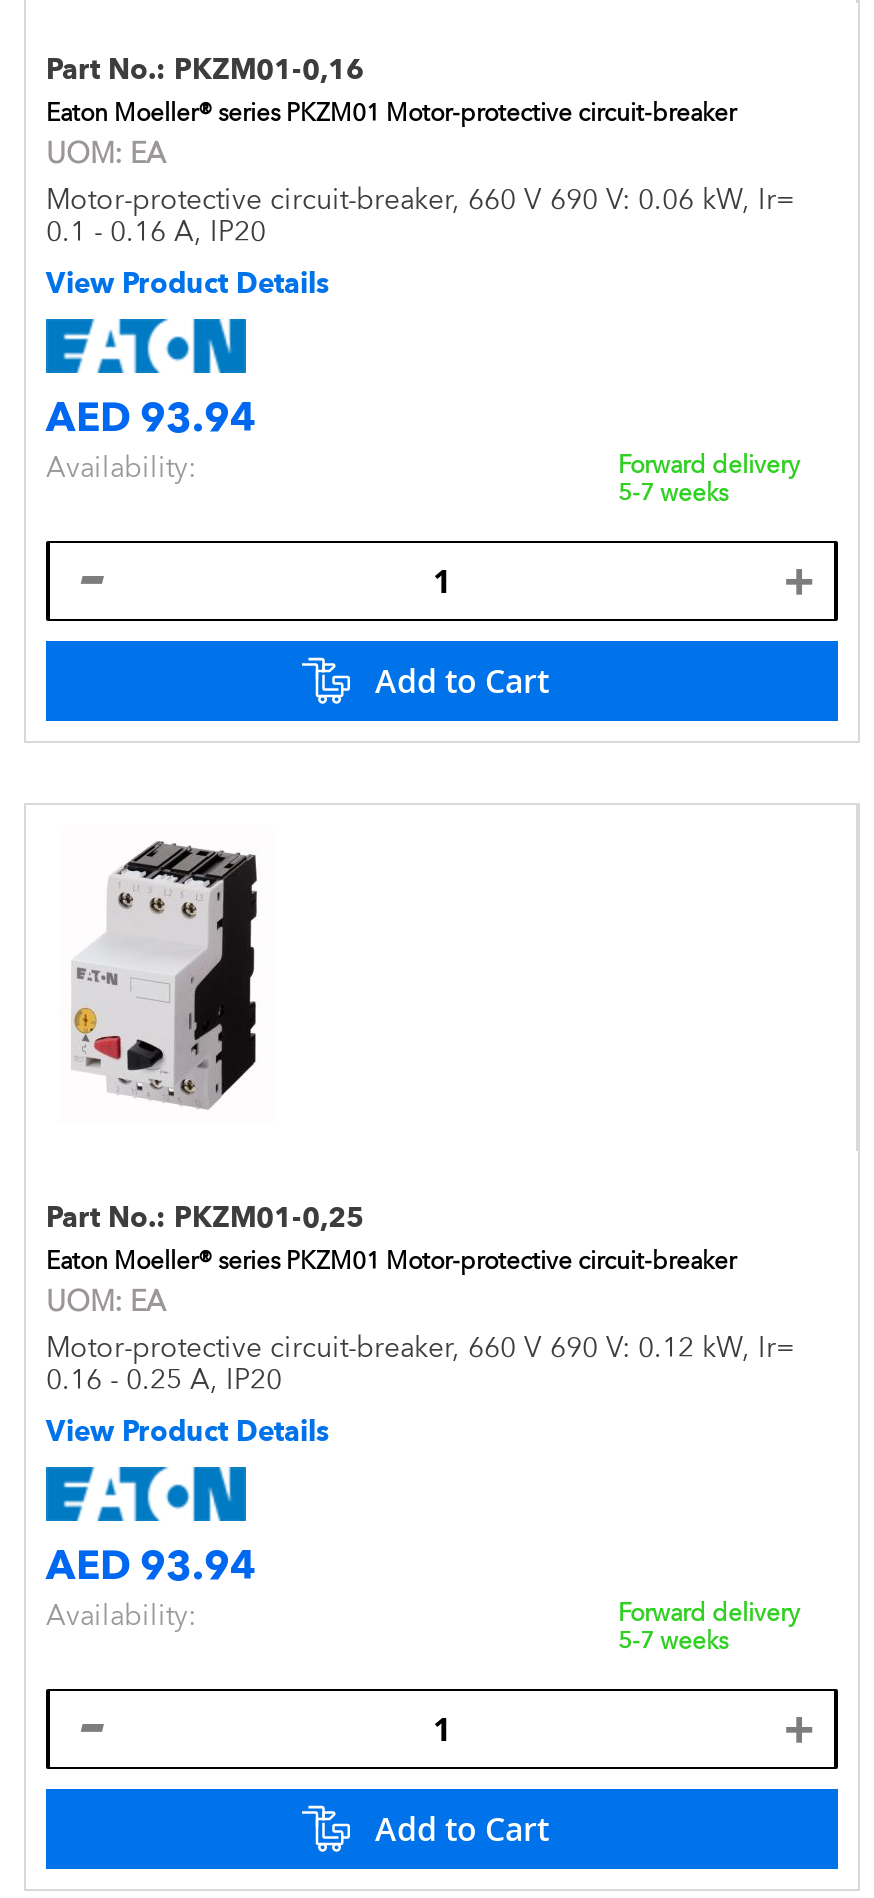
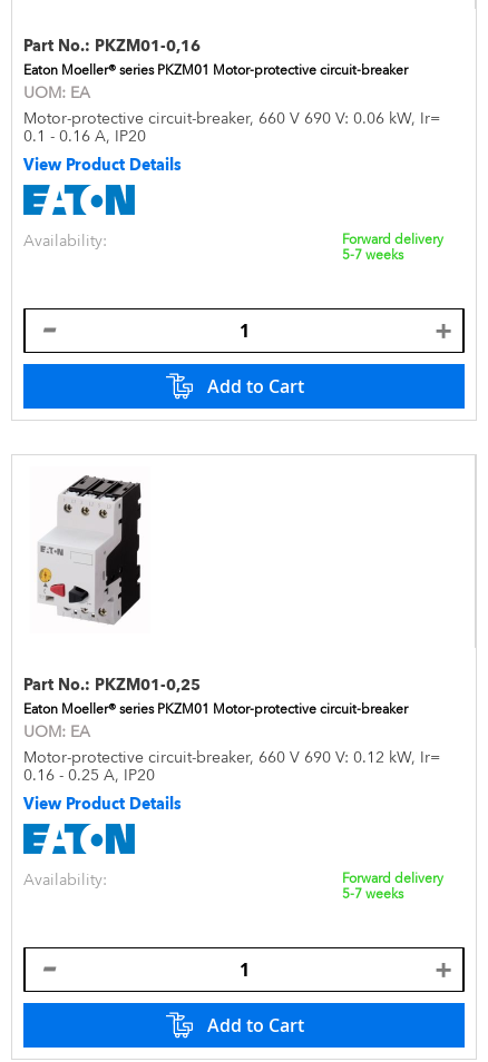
[46,393,256,441] AED 93.94 -> none
moved [46,451,800,507] -> [23,232,443,263]: Availability: | Forward delivery | 5-7 weeks
[46,1541,256,1589] AED 93.94 -> none
moved [46,1599,800,1655] -> [23,871,443,902]: Availability: | Forward delivery | 5-7 weeks

